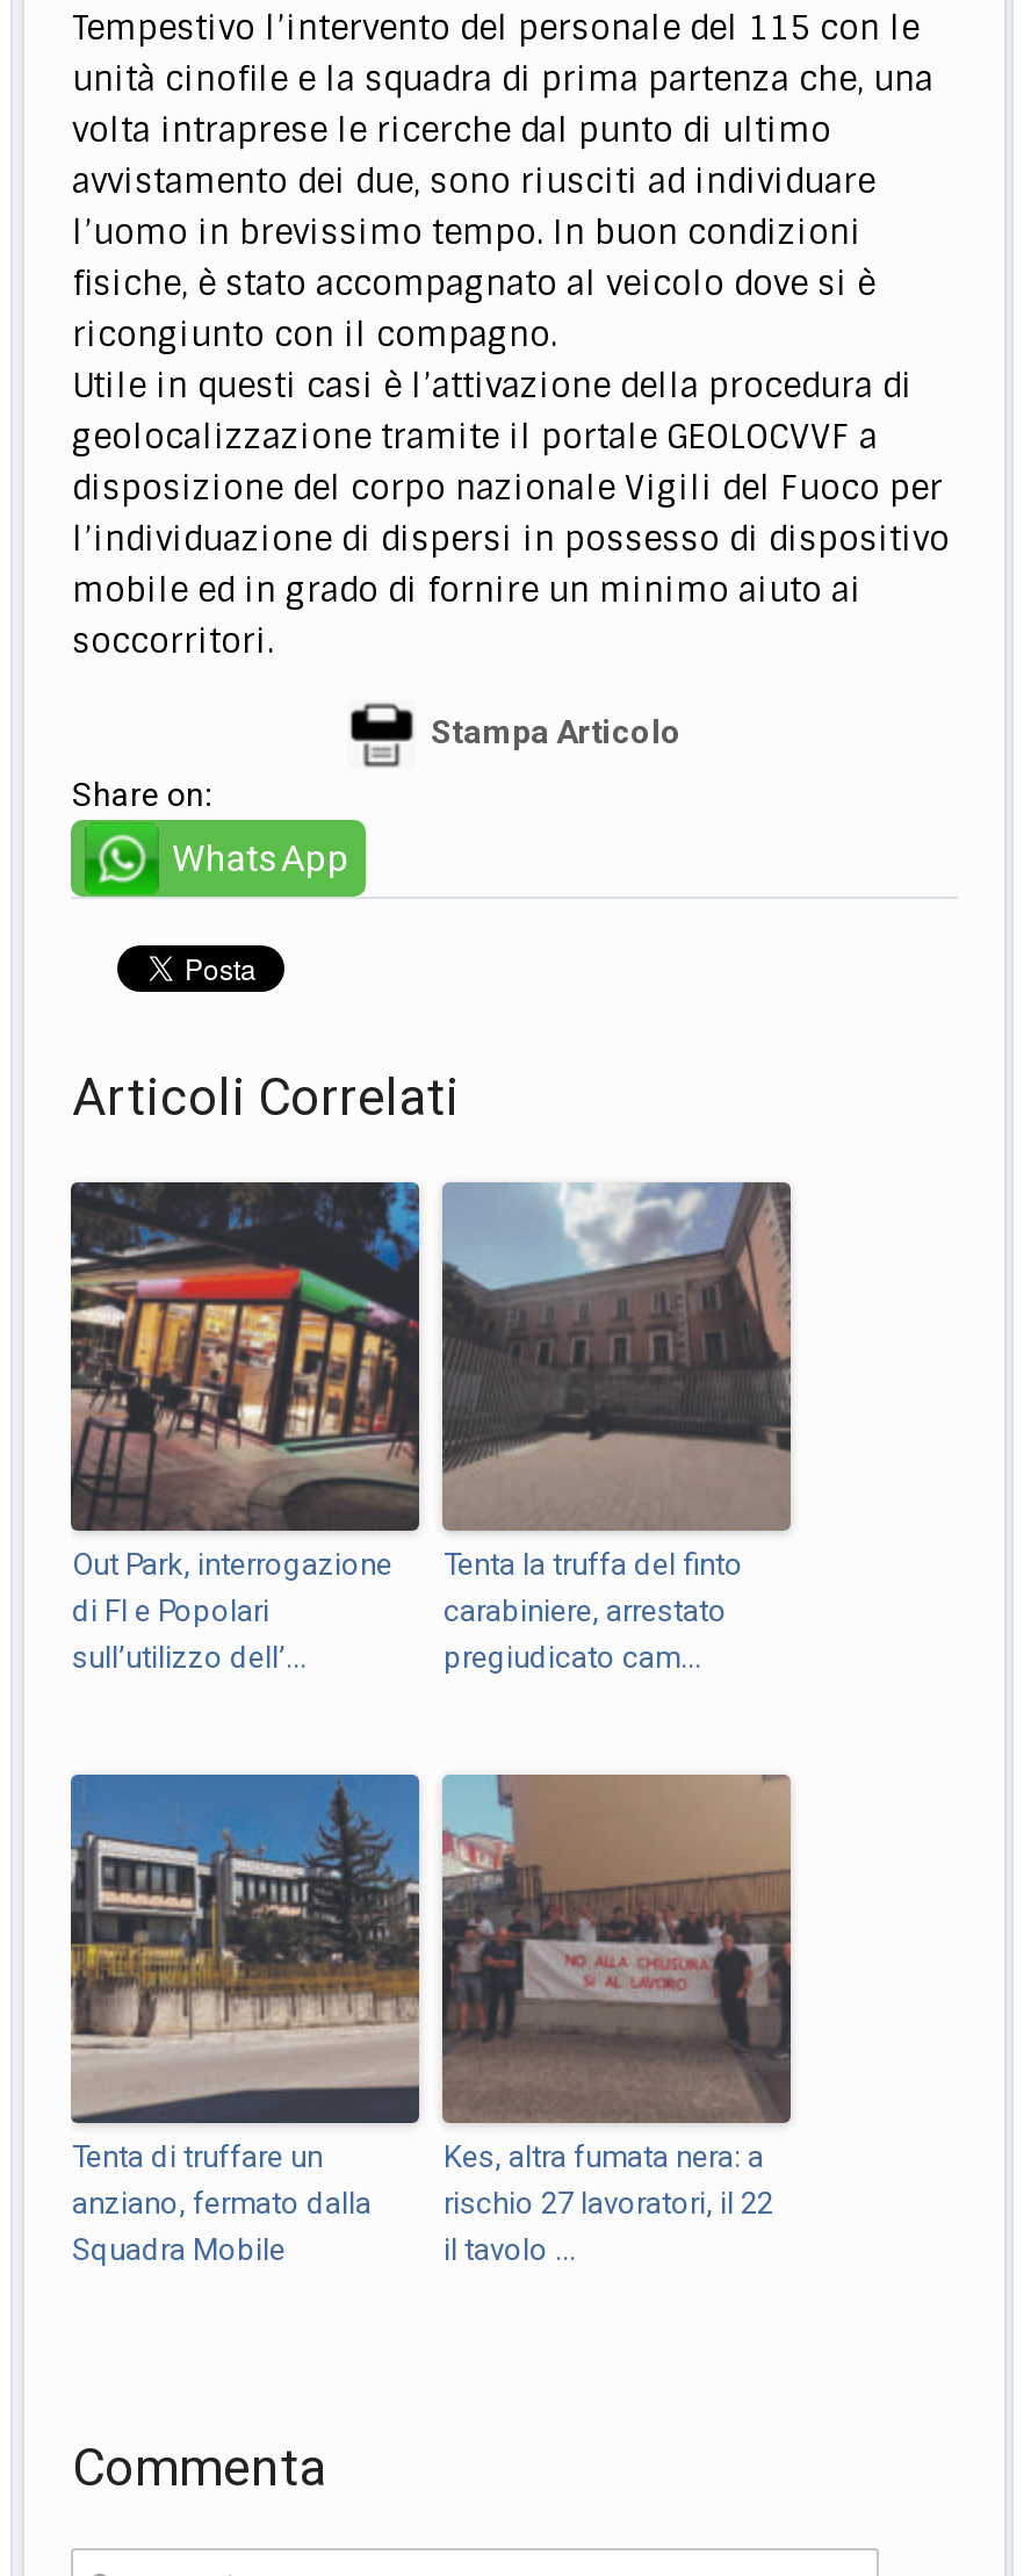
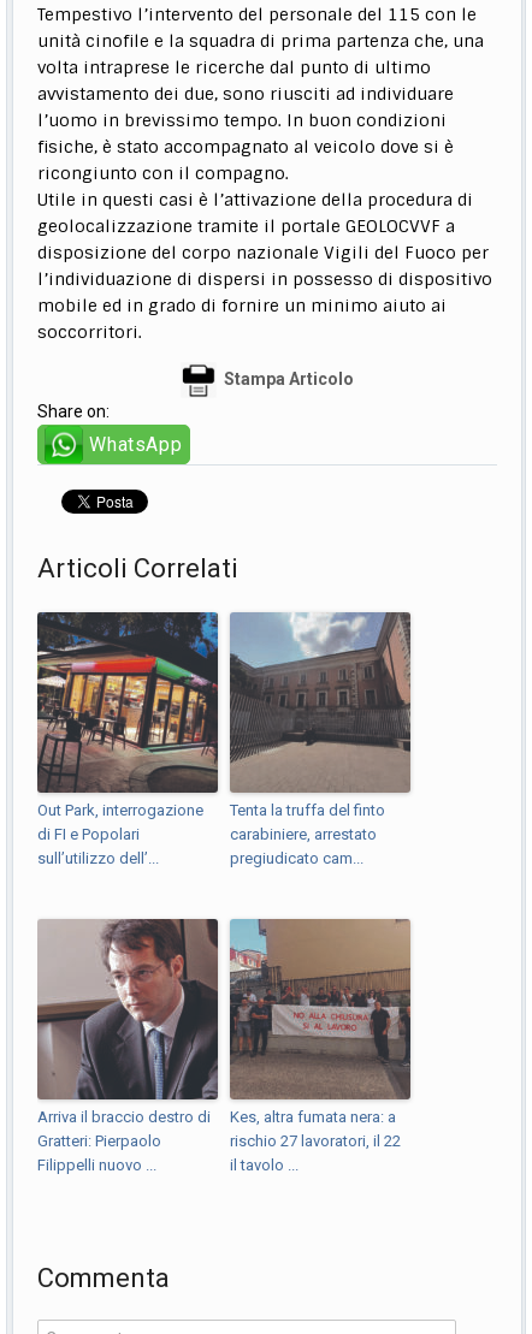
[69,1772,421,2268] [image] | Tenta di truffare un | anziano, fermato dalla | Squadra Mobile -> [36,918,219,1174] [image] | Arriva il braccio destro di | Gratteri: Pierpaolo | Filippelli nuovo ...

